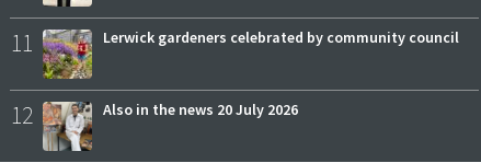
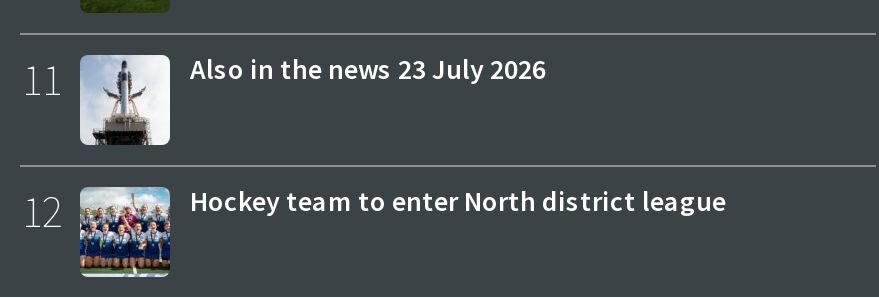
[42,27,459,80] [image] | Lerwick gardeners celebrated by community council -> [78,50,546,148] [image] | Also in the news 23 July 2026
[42,100,298,152] [image] | Also in the news 20 July 2026 -> [80,182,726,280] [image] | Hockey team to enter North district league

